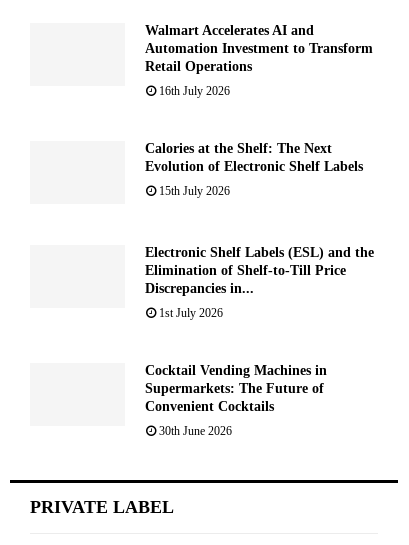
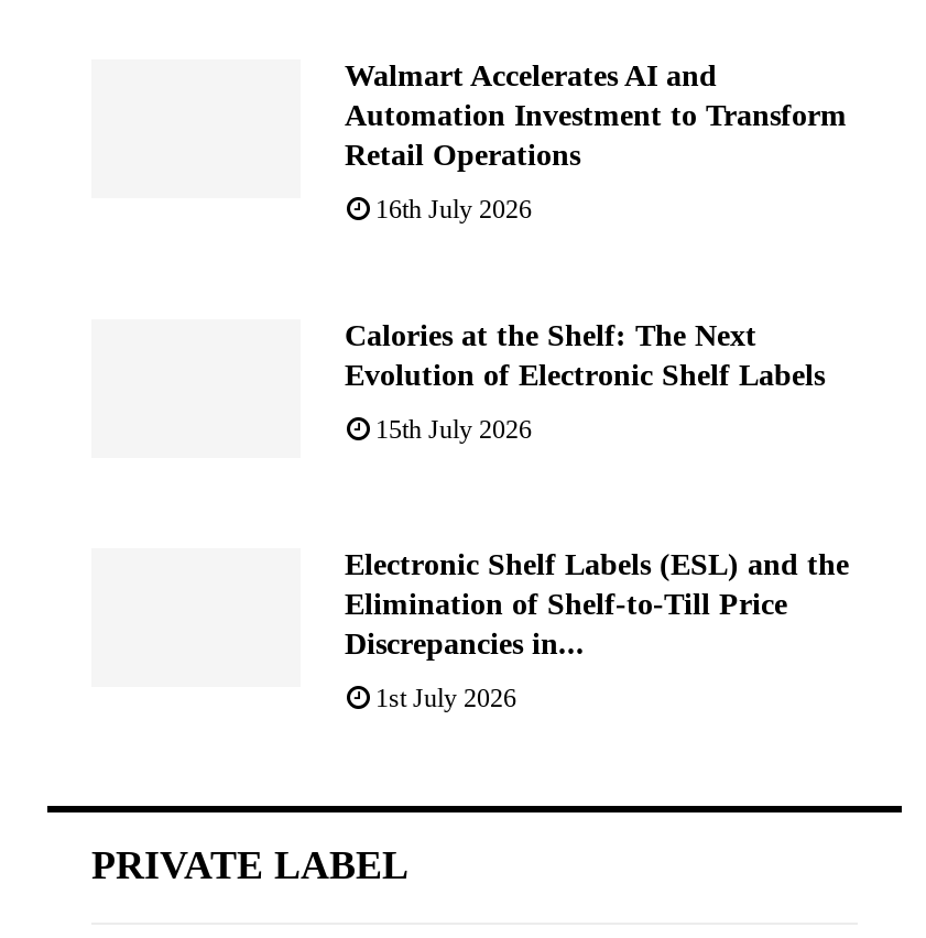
[145,363,327,438] Cocktail Vending Machines in | Supermarkets: The Future of | Convenient Cocktails | 30th June 2026 -> none

